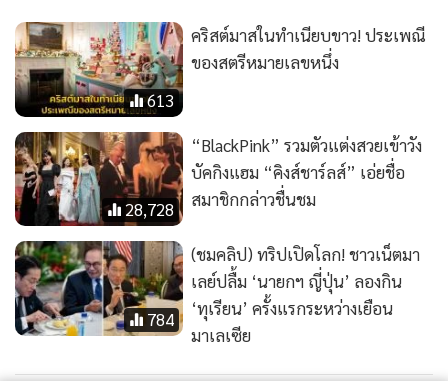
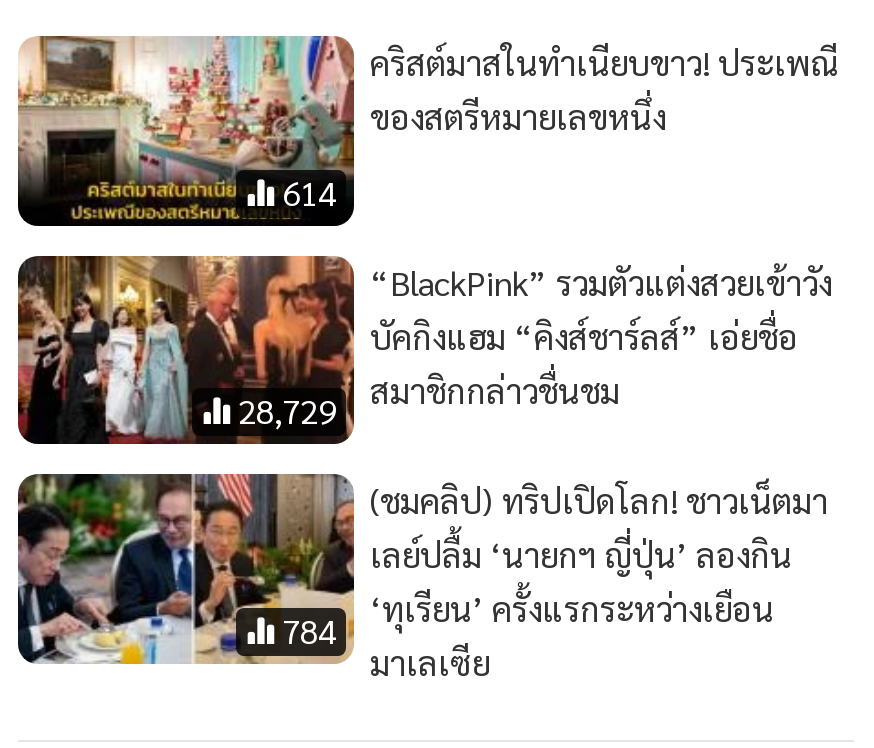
[147,89,174,111] 613 -> [282,169,336,213] 614
[125,188,316,220] 28,728 สมาชิกกล่าวชื่นชม -> [238,367,620,432] 28,729 สมาชิกกล่าวชื่นชม

